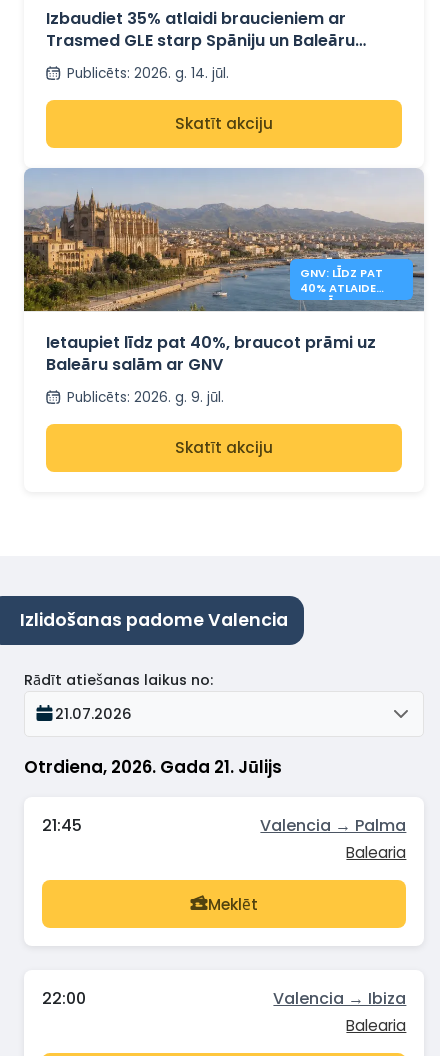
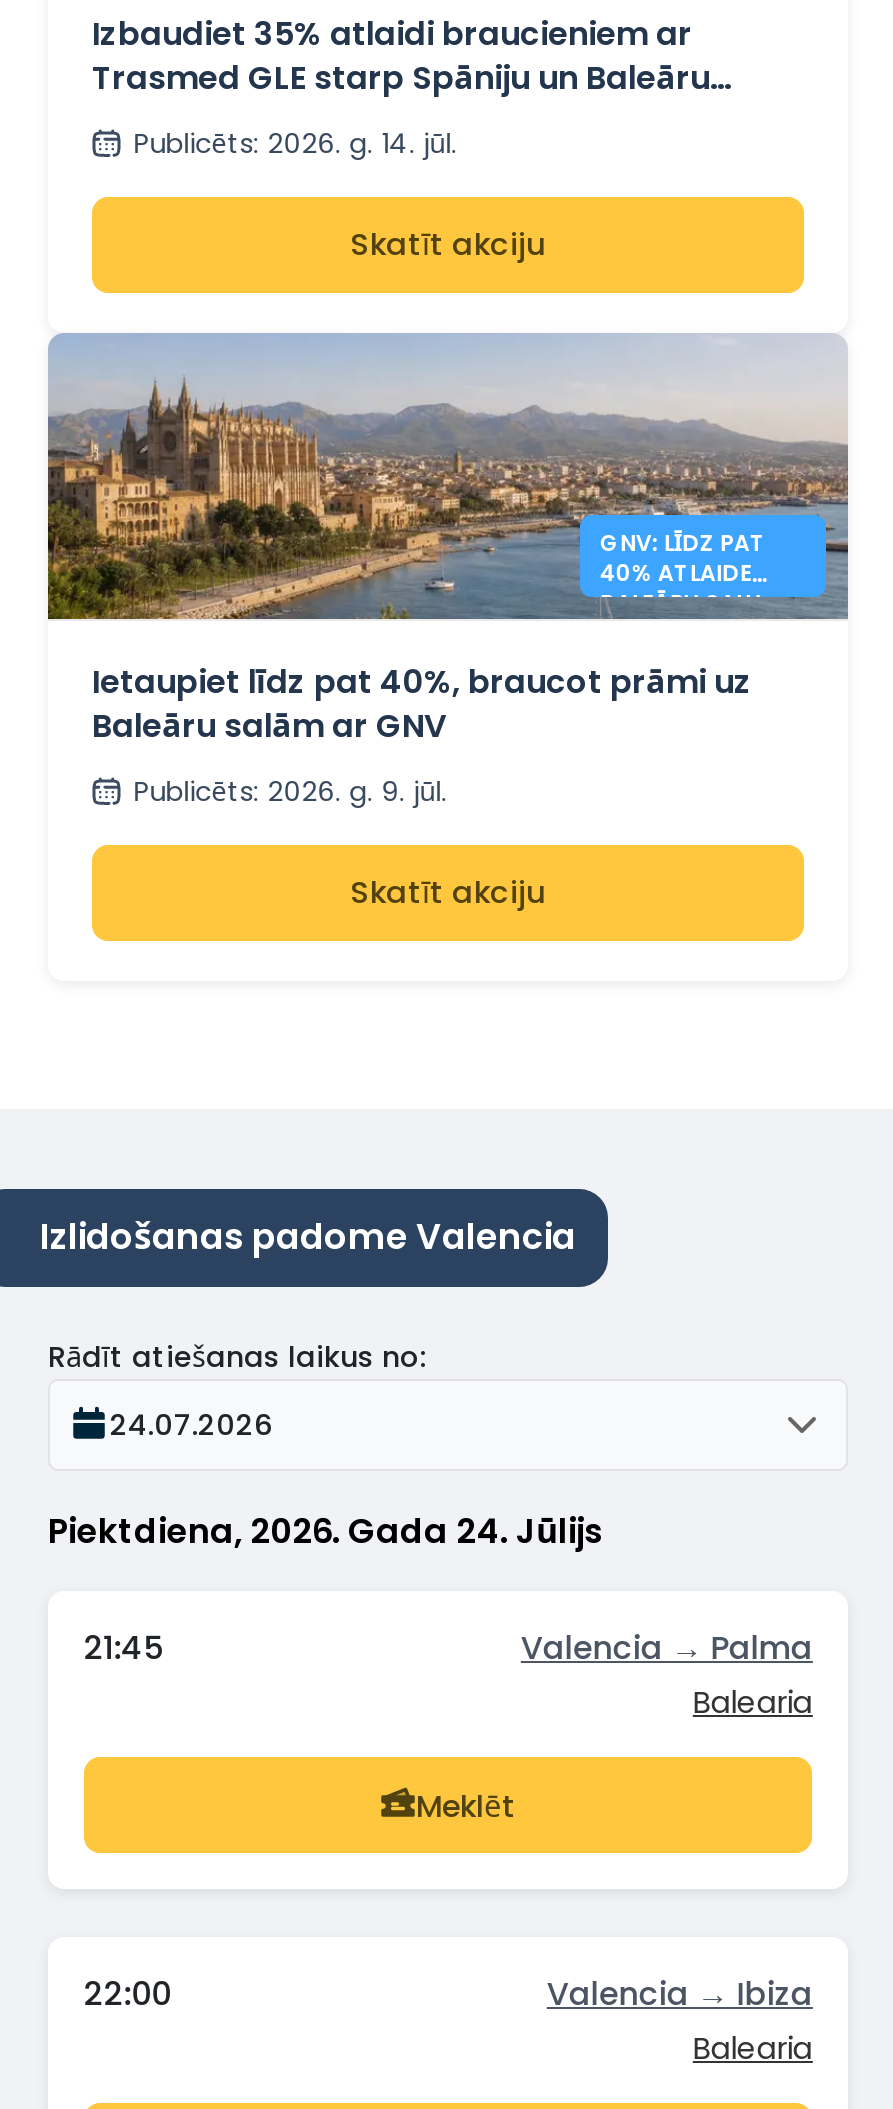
[55,703,132,723] 21.07.2026 -> [110,1404,274,1444] 24.07.2026
[24,754,282,778] Otrdiena, 2026. Gada 21. Jūlijs -> [48,1506,604,1554] Piektdiena, 2026. Gada 24. Jūlijs

